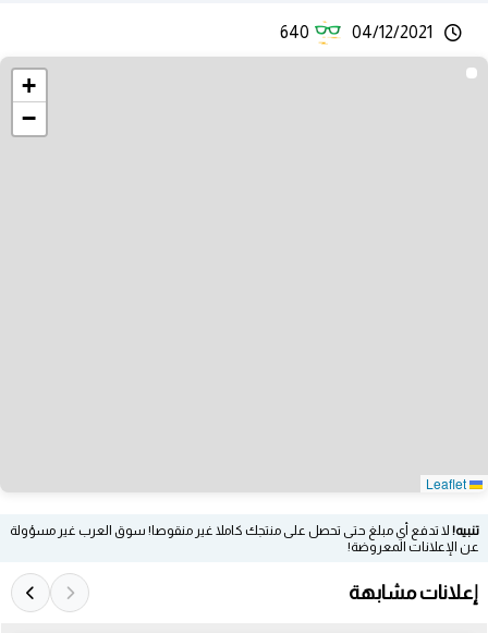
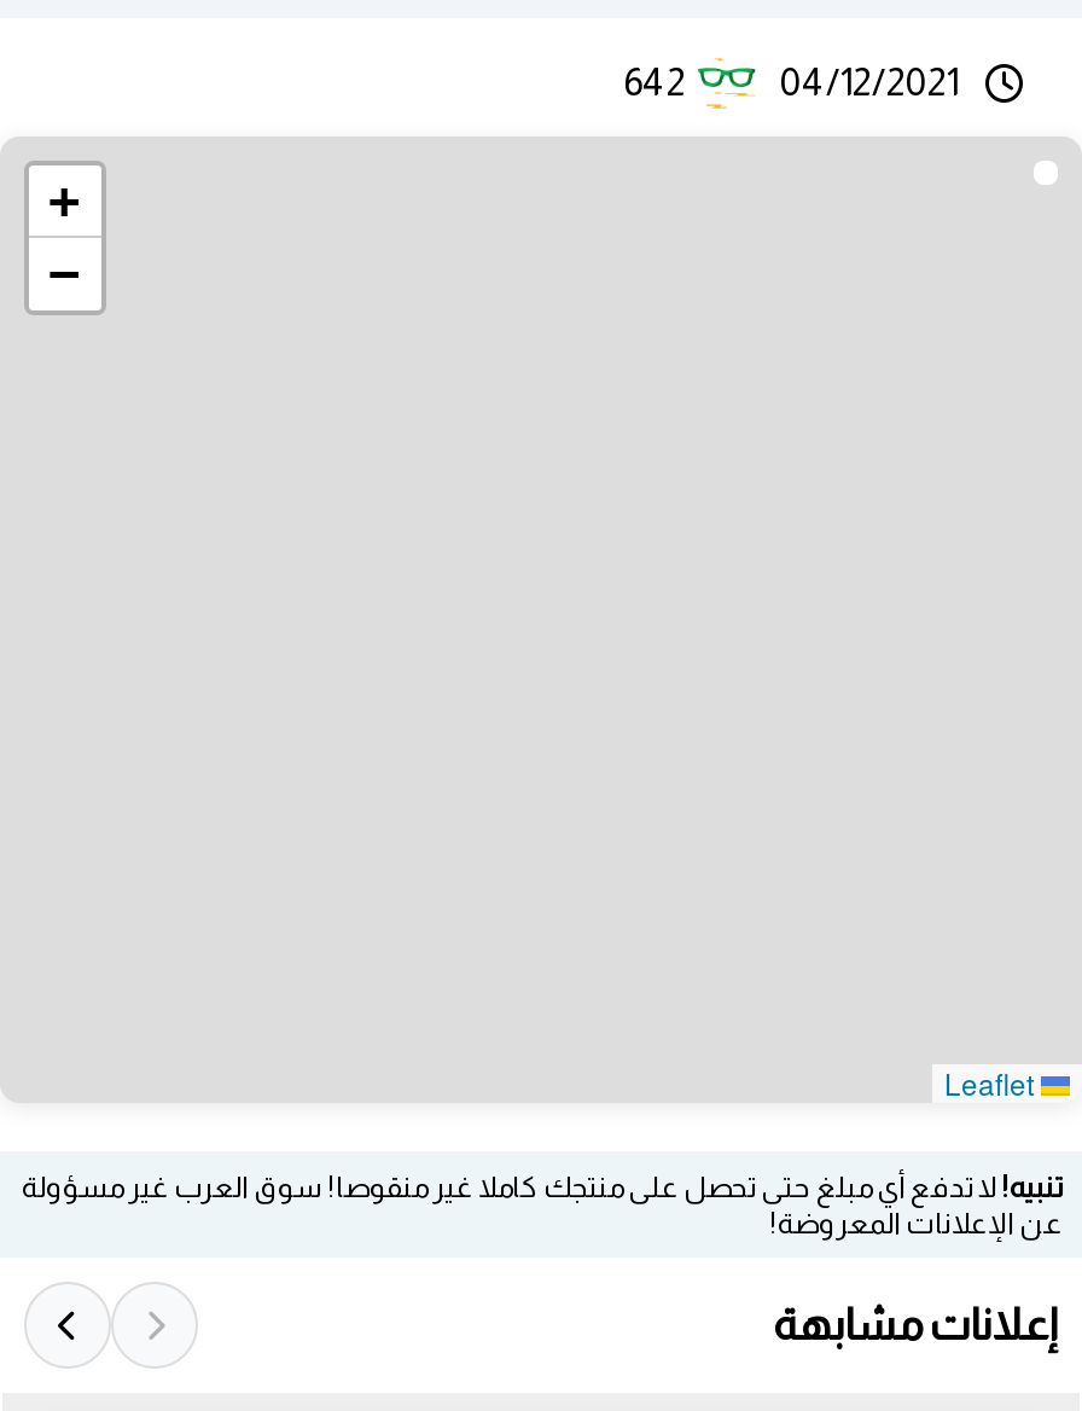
[280,23,309,42] 640 -> [623,62,686,103] 642

